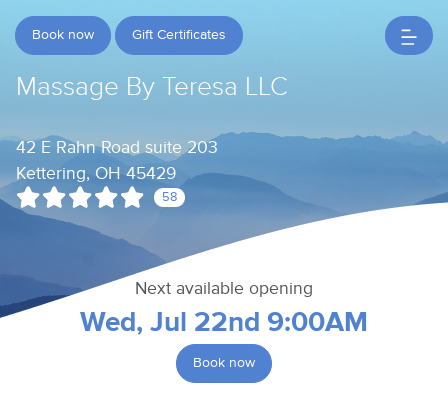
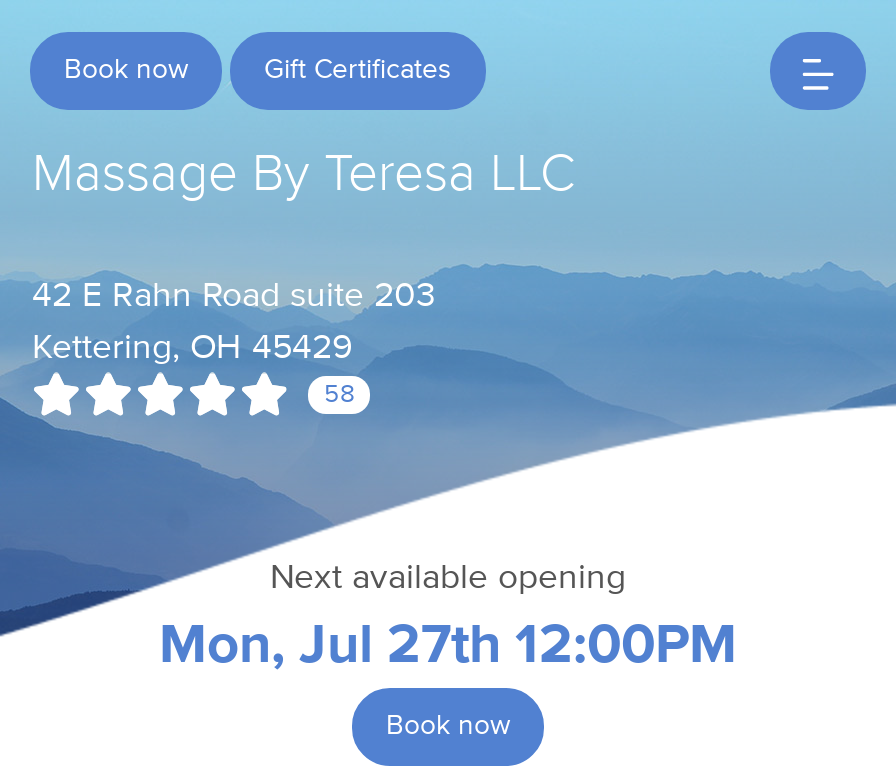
[80,309,368,337] Wed, Jul 22nd 9:00AM -> [159,618,737,674] Mon, Jul 27th 12:00PM

